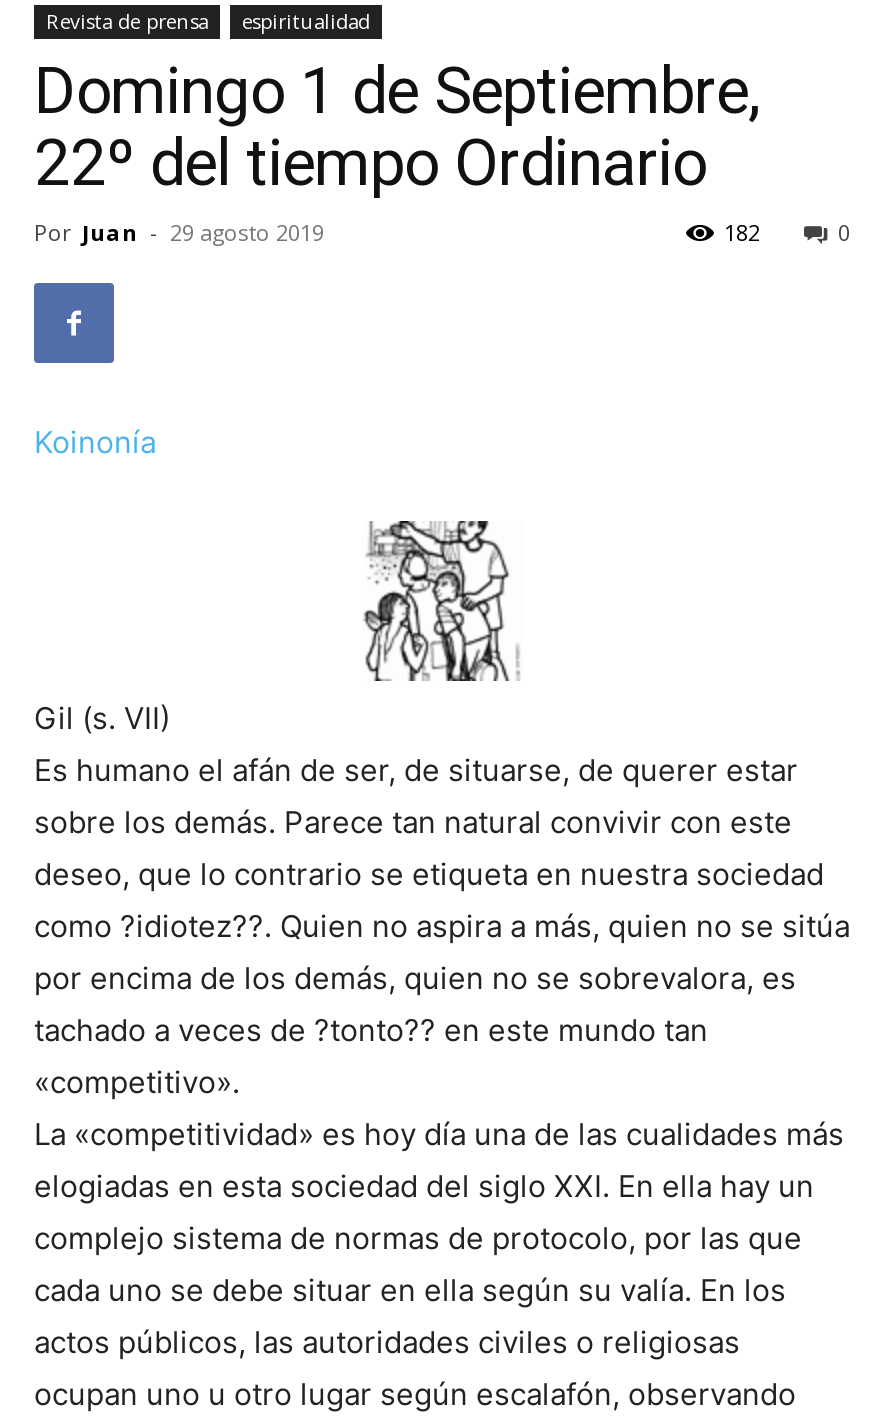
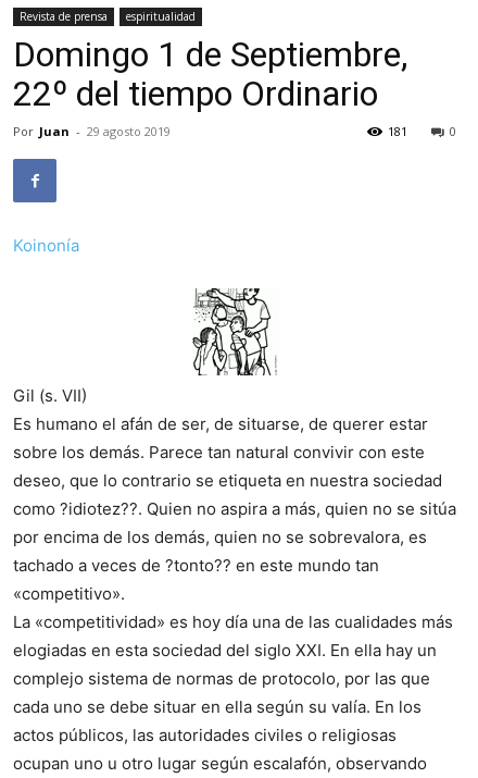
[724,218,760,248] 182 -> [388,124,407,140] 181

